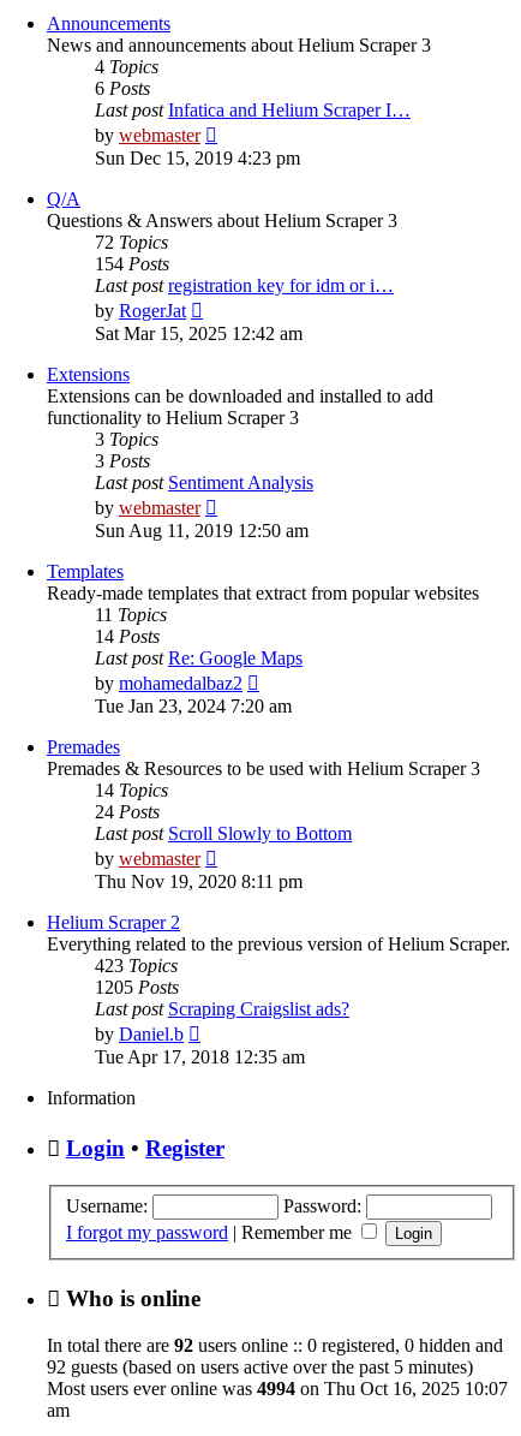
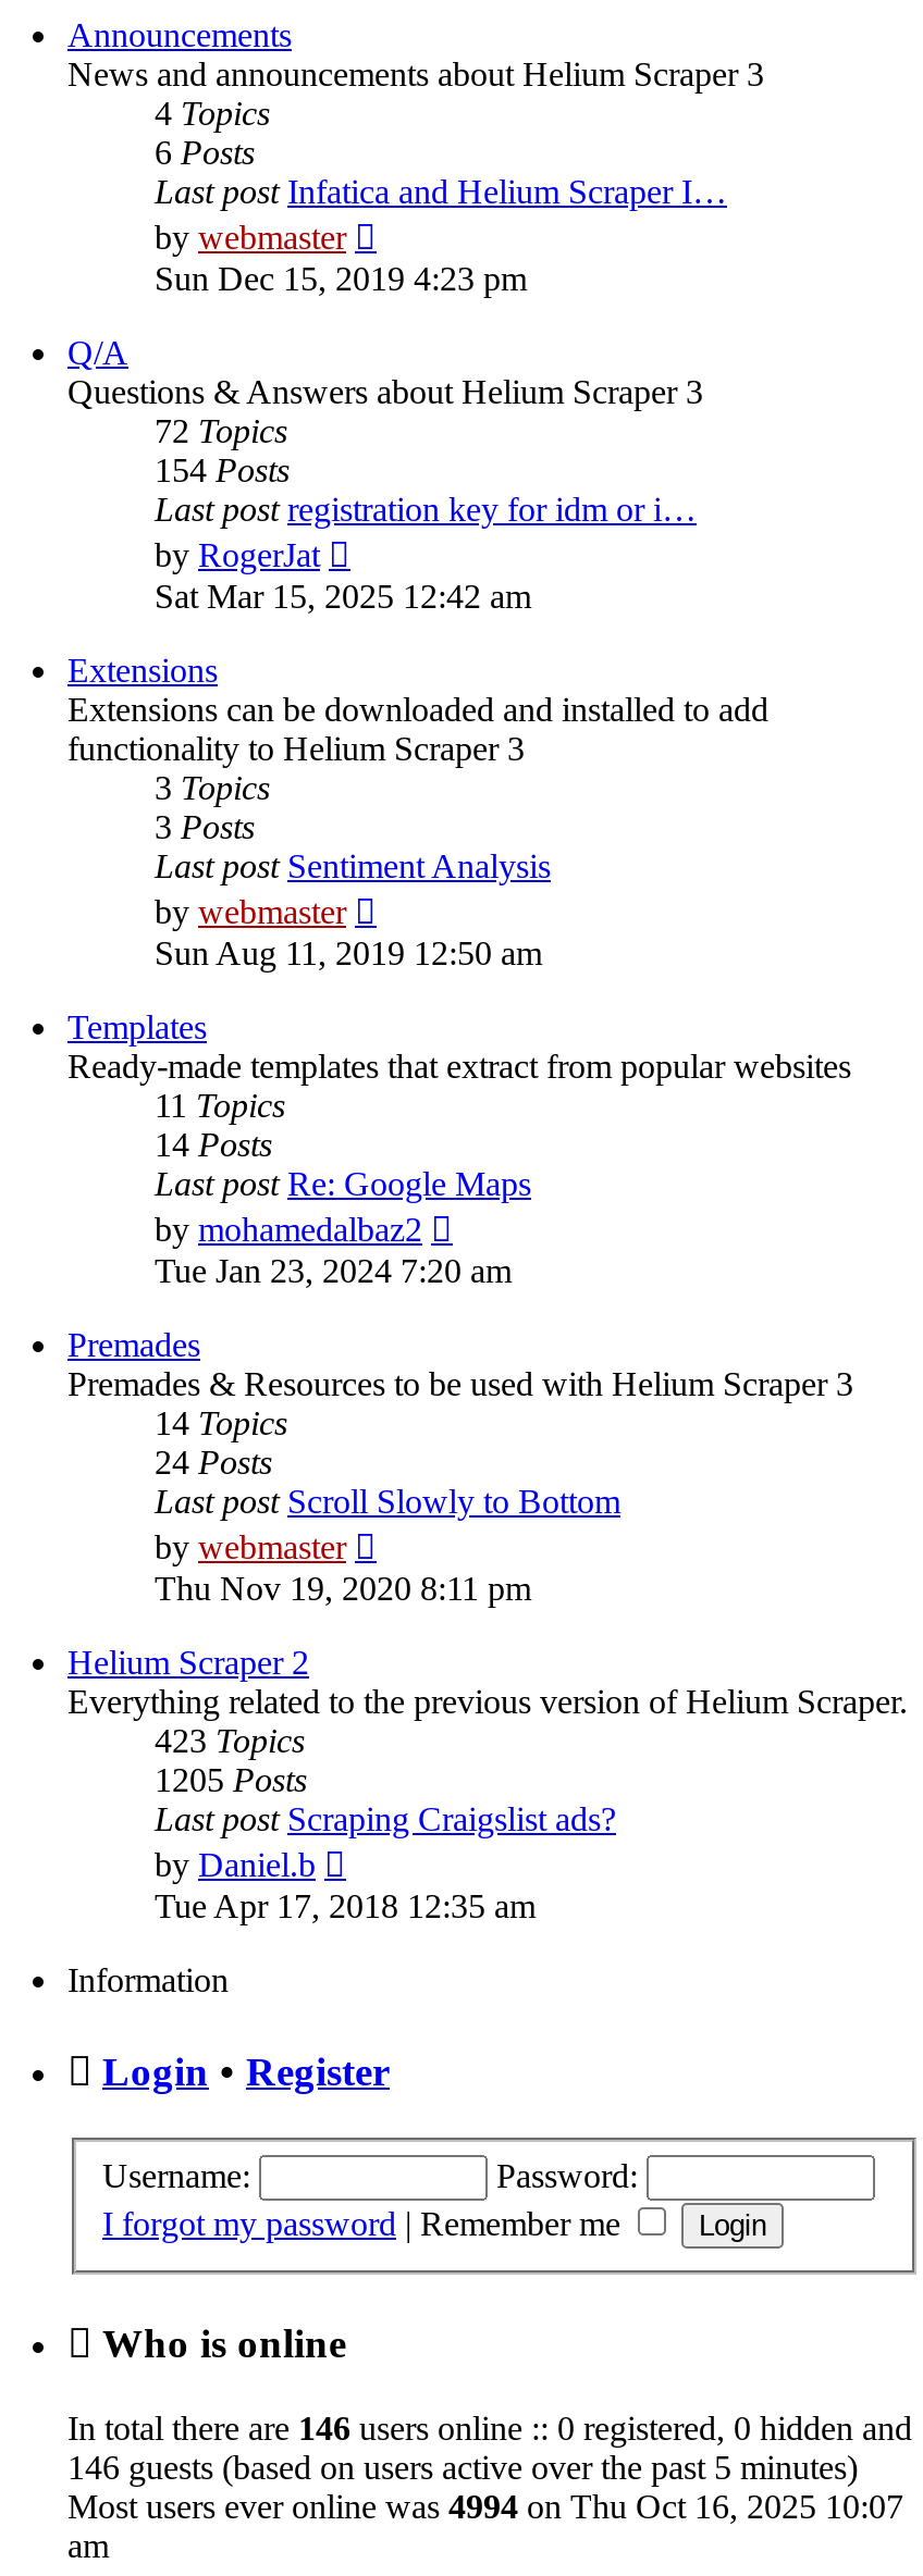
[47,1335,503,1355] In total there are 92 users online :: 0 registered, 0 hidden and -> [67,2409,912,2446] In total there are 146 users online :: 0 registered, 0 hidden and
[47,1357,473,1377] 92 guests (based on users active over the past 5 minutes) -> [67,2449,858,2485] 146 guests (based on users active over the past 5 minutes)

